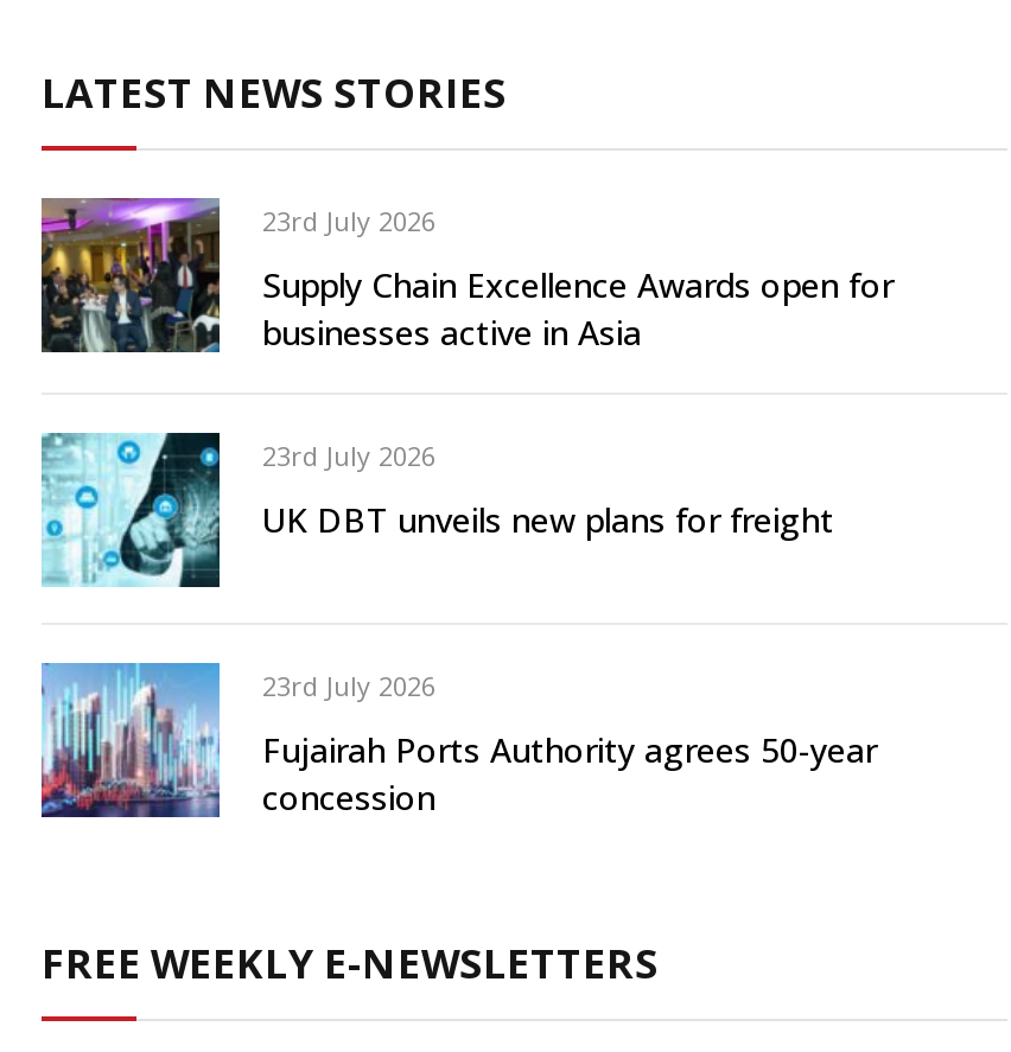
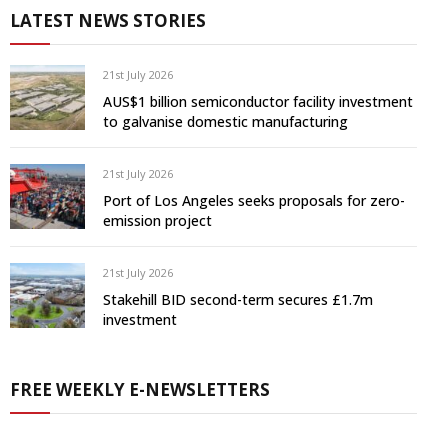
[39,196,435,355] [image] | 23rd July 2026 -> [9,65,173,131] [image] | 21st July 2026
[262,261,894,354] Supply Chain Excellence Awards open for | businesses active in Asia -> [103,92,413,131] AUS$1 billion semiconductor facility investment | to galvanise domestic manufacturing
[39,431,435,587] [image] | 23rd July 2026 -> [9,164,173,230] [image] | 21st July 2026
[262,496,834,541] UK DBT unveils new plans for freight -> [103,191,405,230] Port of Los Angeles seeks proposals for zero- | emission project
[39,661,435,820] [image] | 23rd July 2026 -> [9,263,173,329] [image] | 21st July 2026
[262,727,877,820] Fujairah Ports Authority agrees 50-year | concession -> [103,290,373,329] Stakehill BID second-term secures £1.7m | investment

